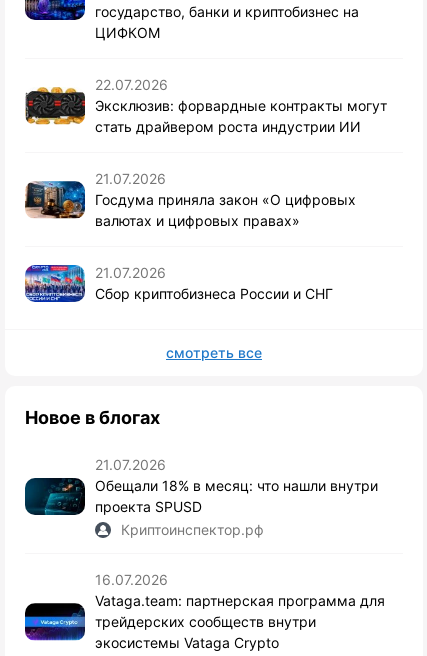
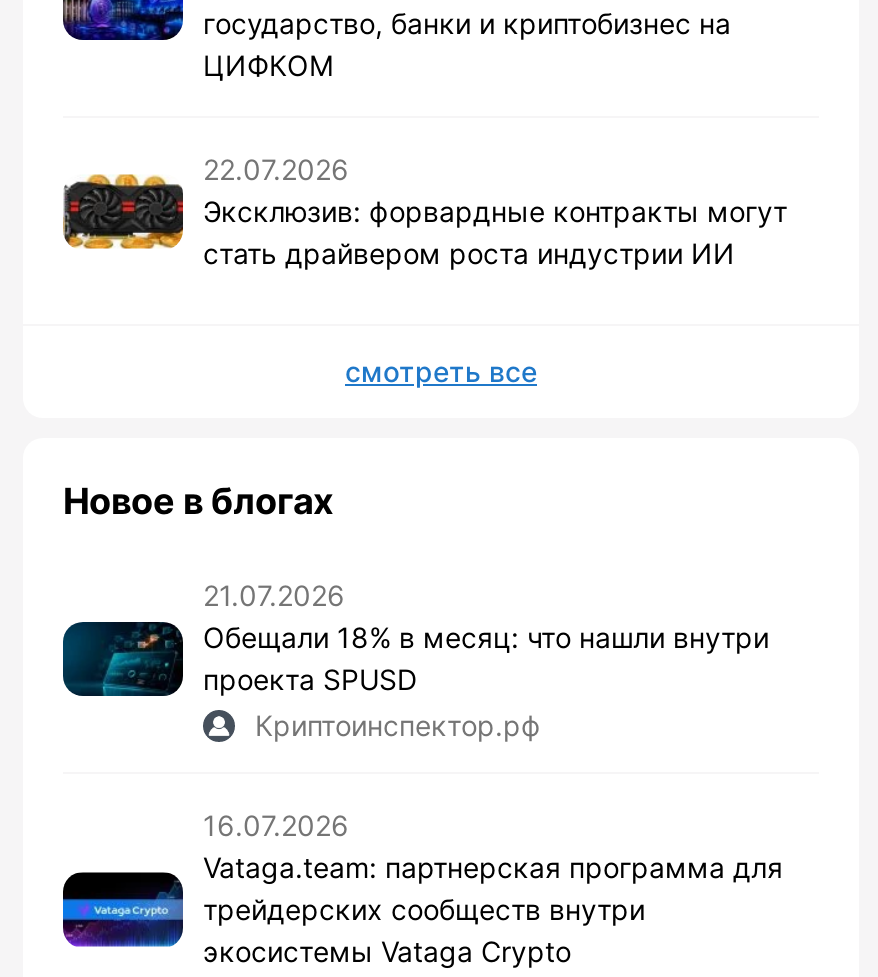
[24,170,356,302] [image] | 21.07.2026 | Госдума приняла закон «О цифровых | валютах и цифровых правах» | 21.07.2026 | Сбор криптобизнеса России и СНГ -> none
[24,264,81,303] [image] -> none

